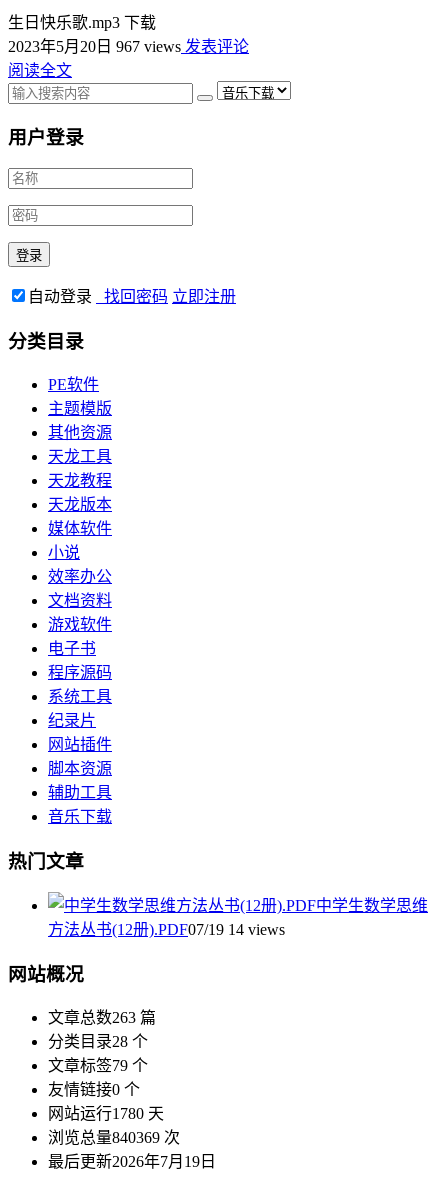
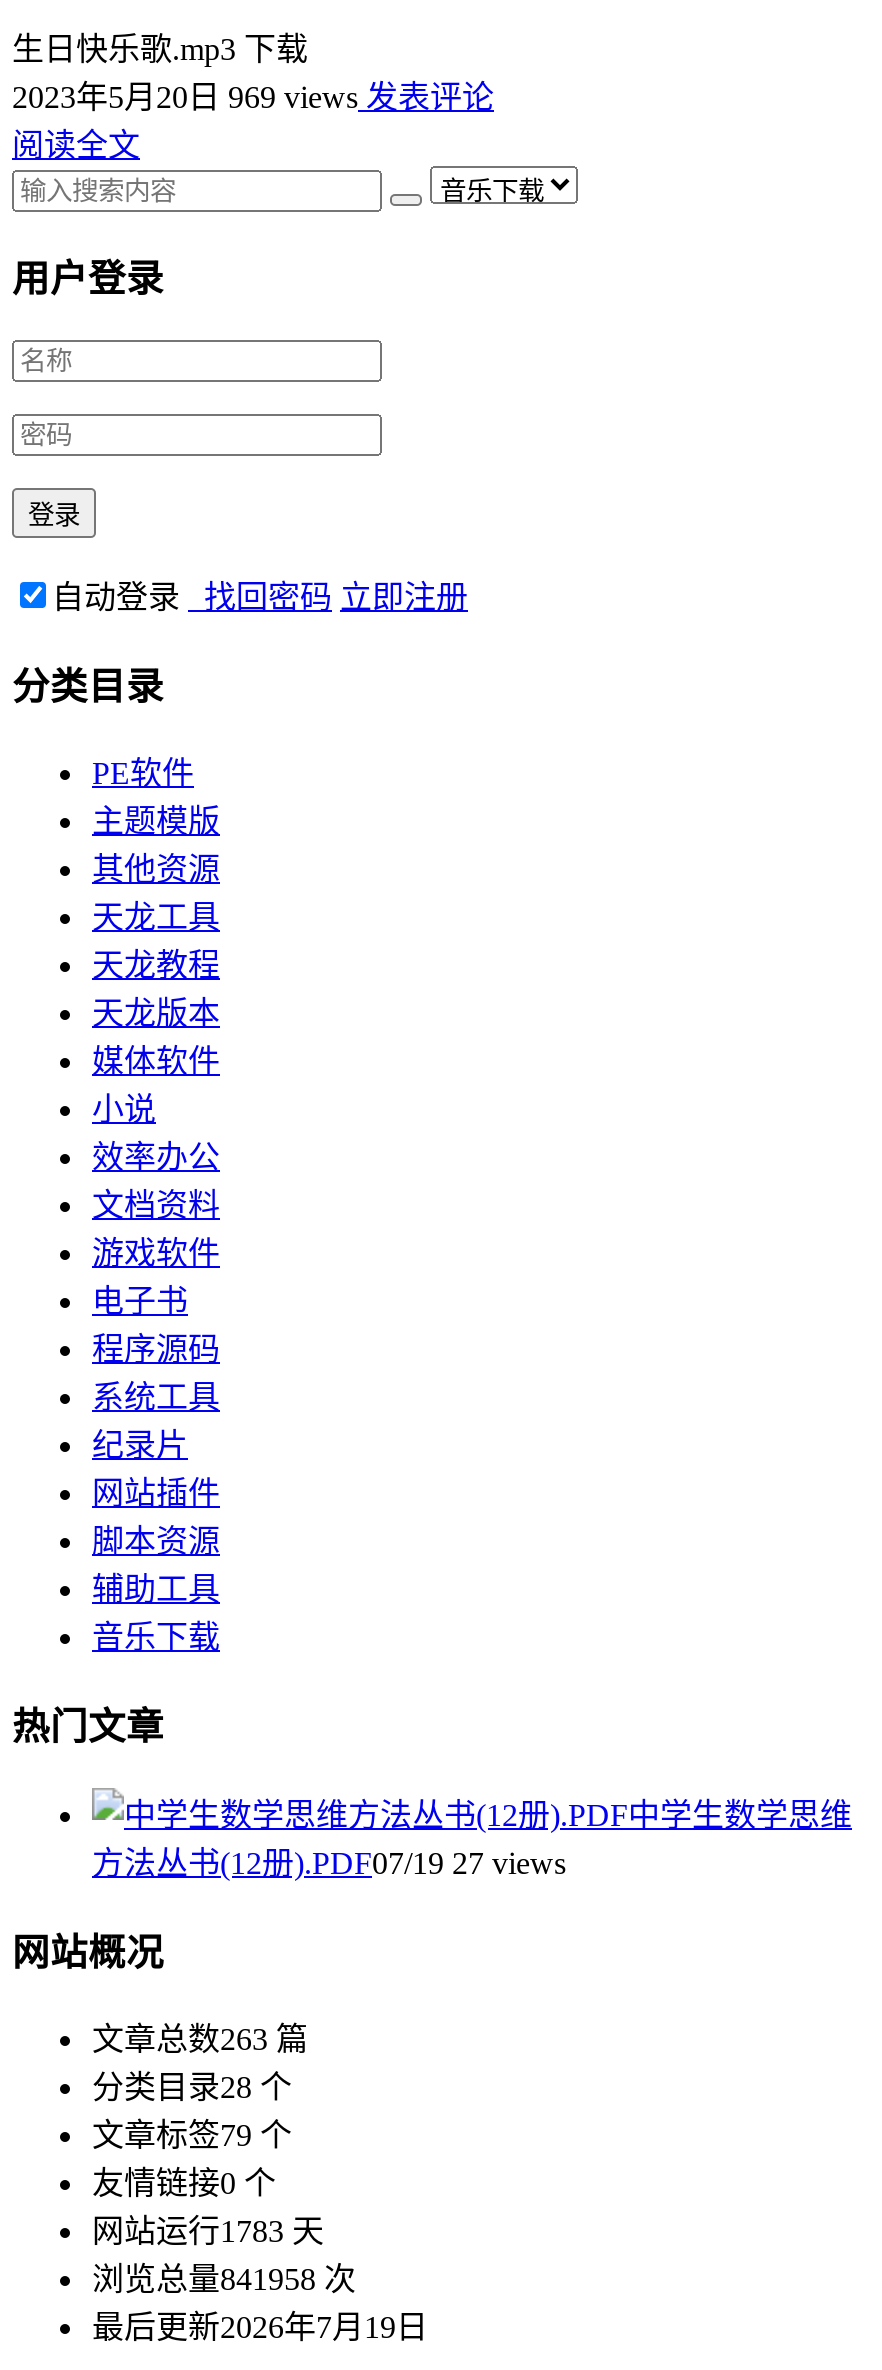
[8,37,249,54] 2023年5月20日967 views发表评论 -> [12,79,494,113] 2023年5月20日969 views发表评论
[48,921,285,938] 方法丛书(12册).PDF07/19 14 views -> [92,1846,566,1880] 方法丛书(12册).PDF07/19 27 views
[48,1105,164,1122] 网站运行1780 天 -> [92,2214,324,2248] 网站运行1783 天
[48,1129,180,1146] 浏览总量840369 次 -> [92,2262,356,2296] 浏览总量841958 次

